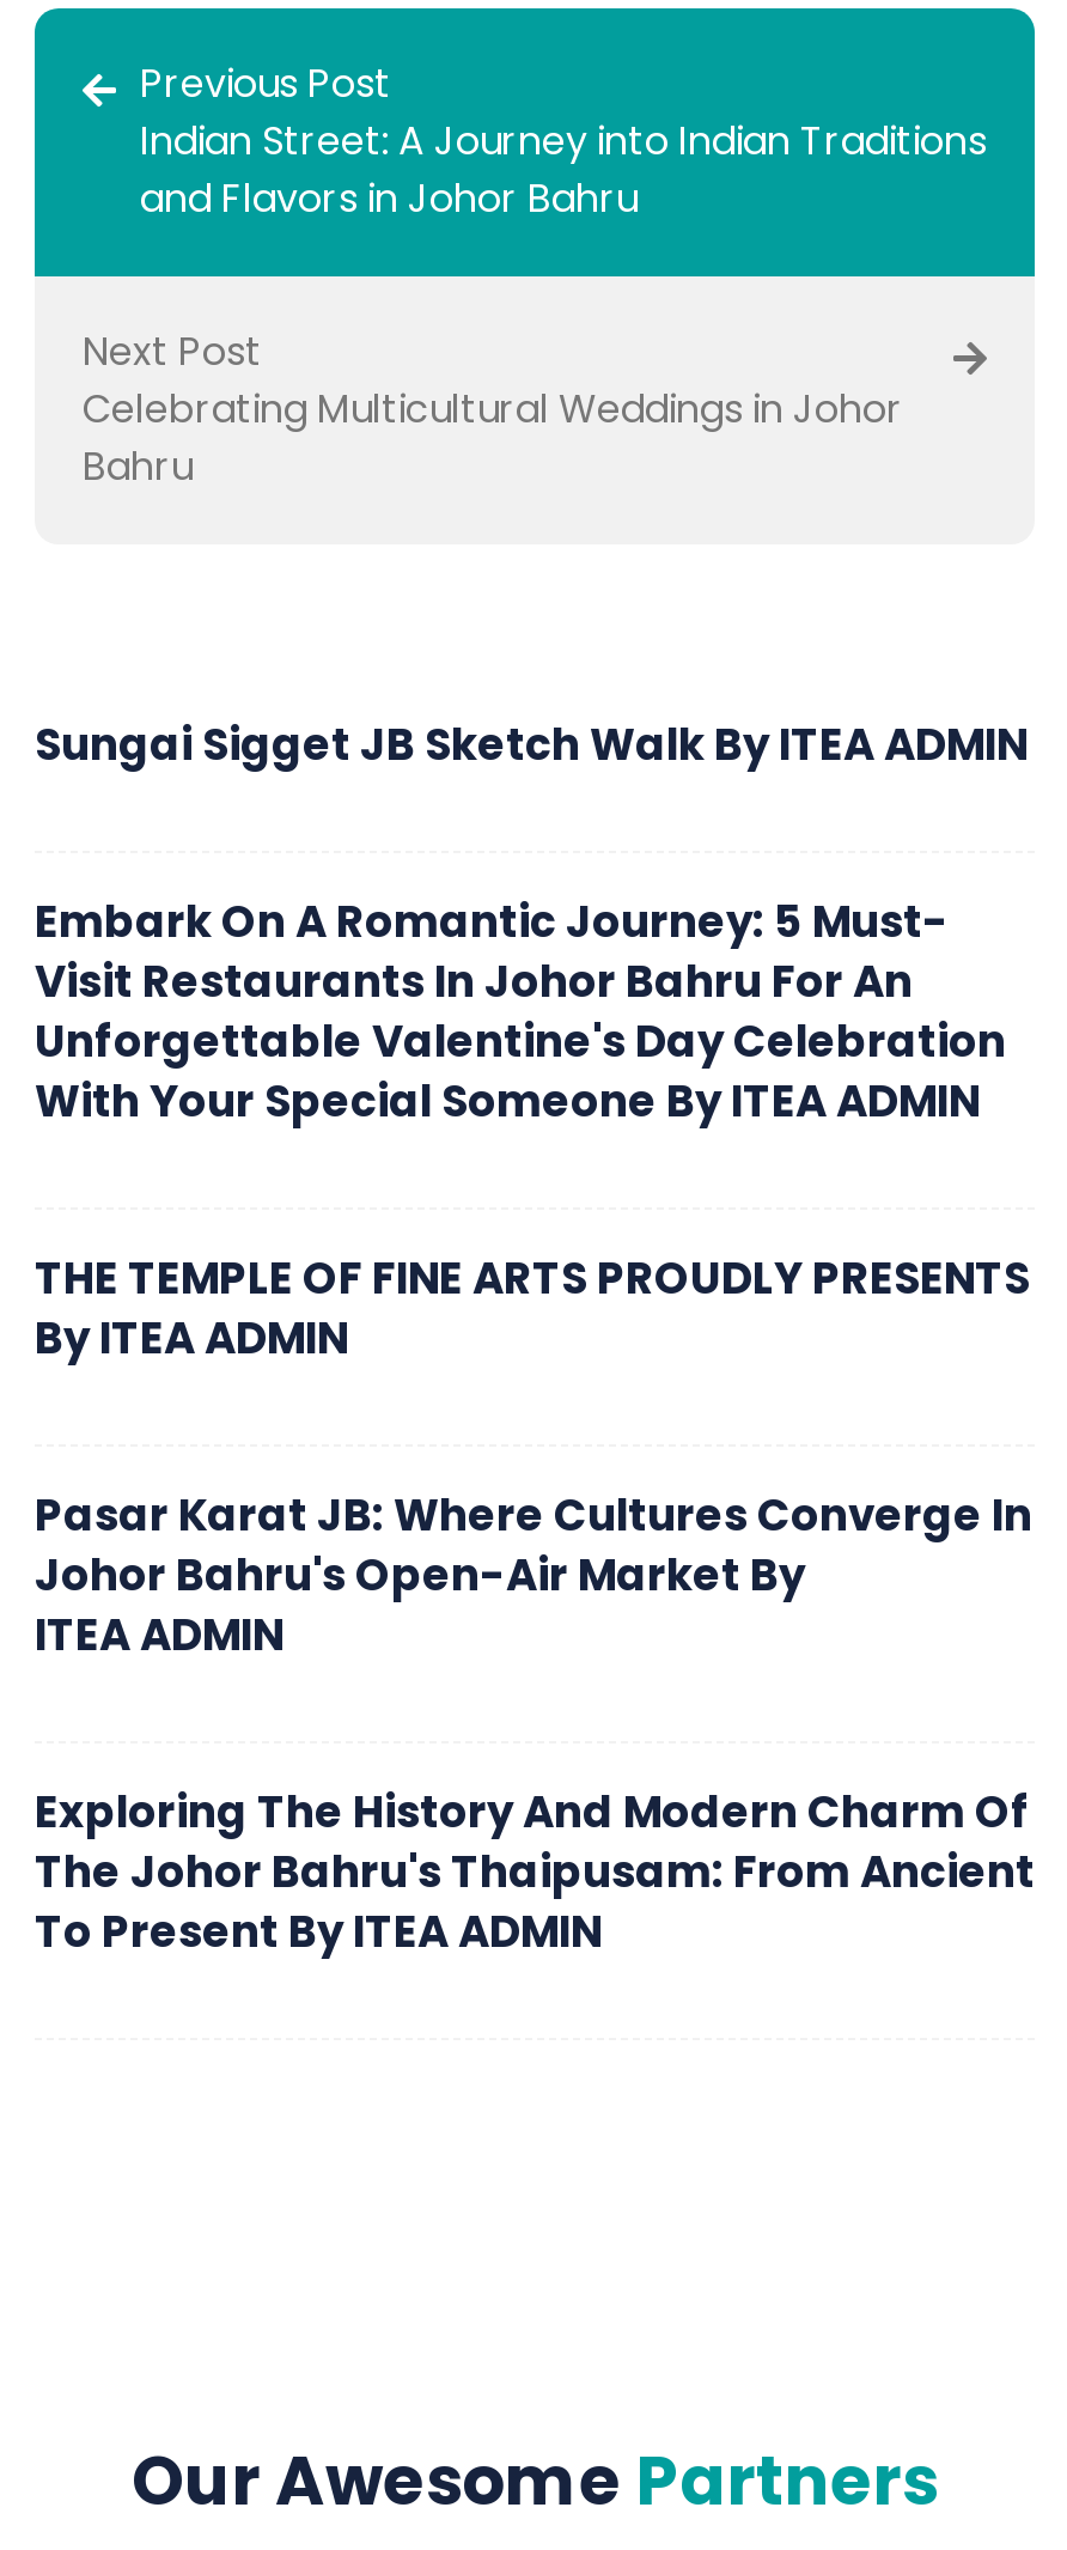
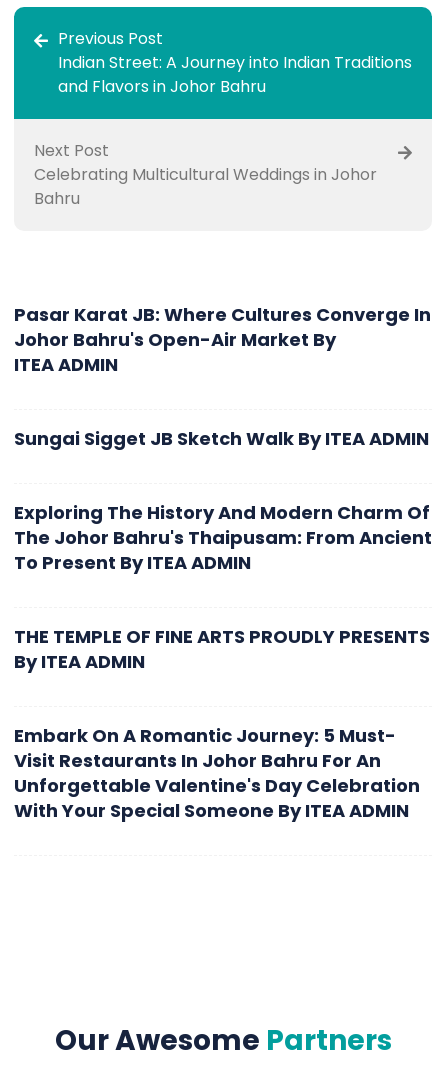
moved [35,713,1028,773] -> [14,426,429,451]: Sungai Sigget JB Sketch Walk By ITEA ADMIN
moved [35,891,1006,1130] -> [14,723,420,823]: Embark On A Romantic Journey: 5 Must- | Visit Restaurants In Johor Bahru For An | Unforgettable Valentine's Day Celebration | With Your Special Someone By ITEA ADMIN
moved [35,1247,1035,1960] -> [14,500,432,674]: Exploring The History And Modern Charm Of | The Johor Bahru's Thaipusam: From Ancient | To Present By ITEA ADMIN | THE TEMPLE OF FINE ARTS PROUDLY PRESENTS | By ITEA ADMIN
moved [35,1484,1032,1664] -> [14,302,431,377]: Pasar Karat JB: Where Cultures Converge In | Johor Bahru's Open-Air Market By | ITEA ADMIN

